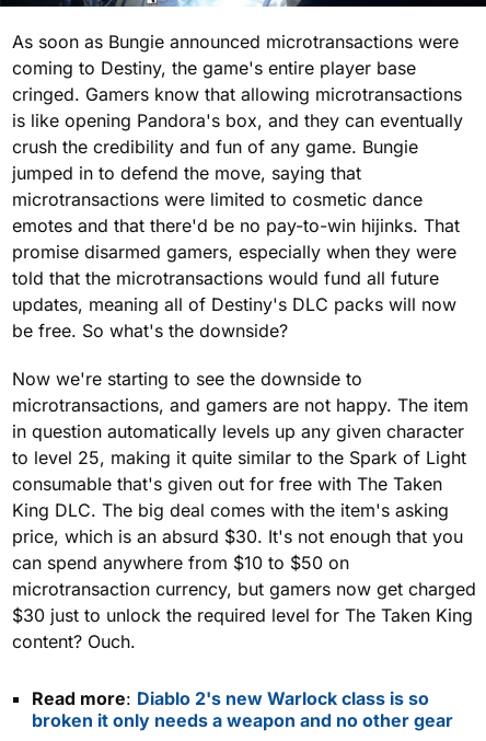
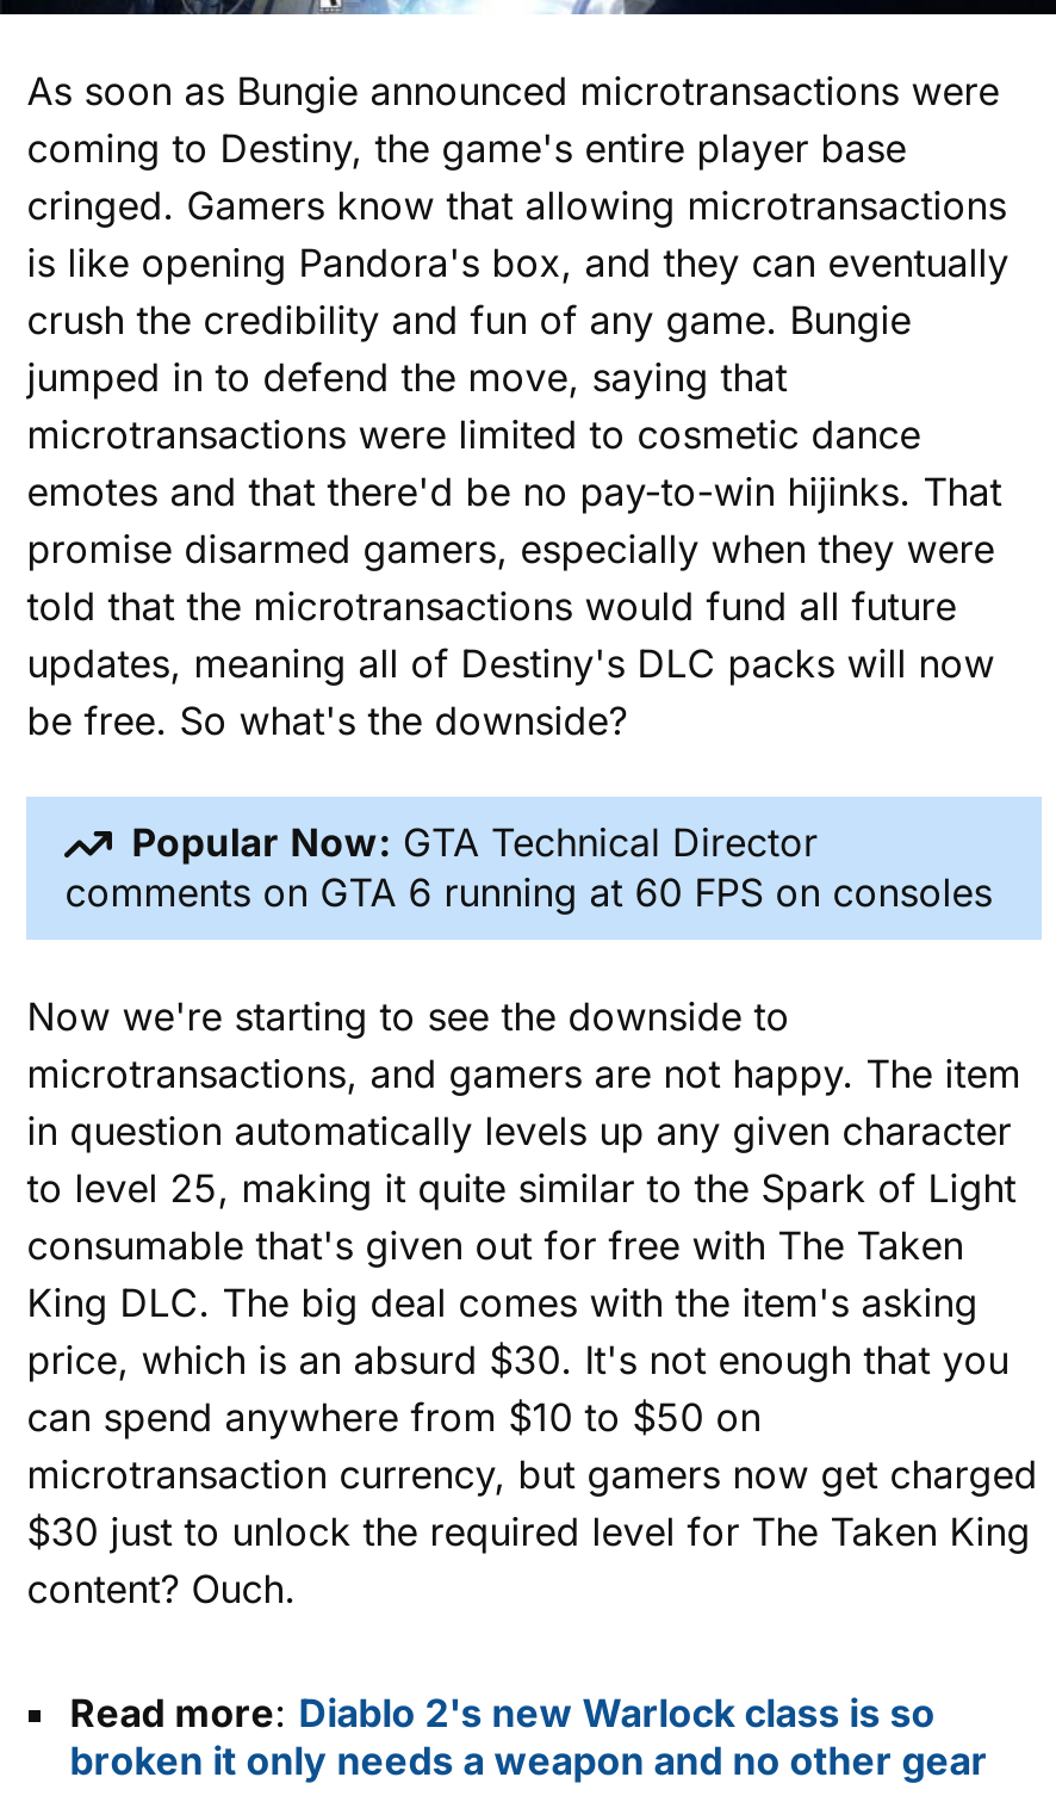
none -> [65,818,992,917] Popular Now: GTA Technical Director | comments on GTA 6 running at 60 FPS on consoles

